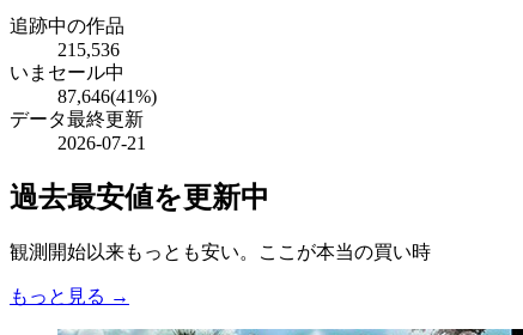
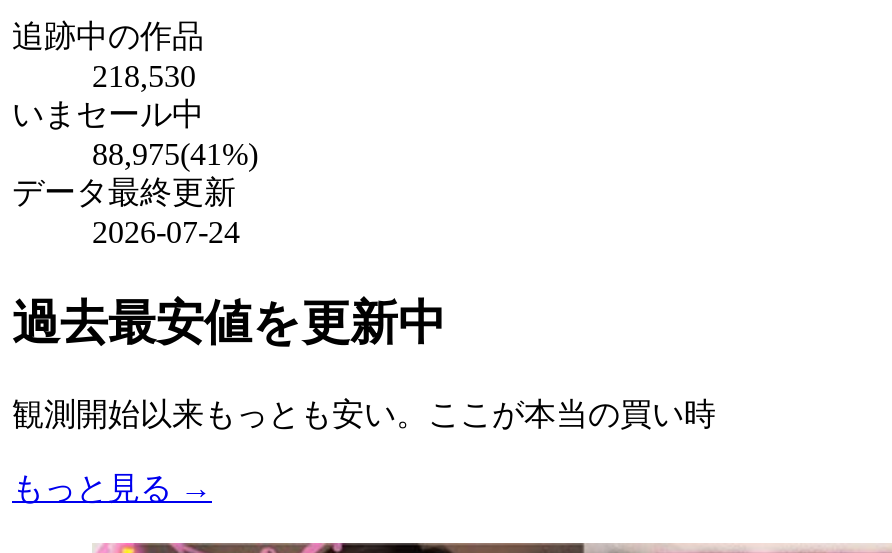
[57,39,120,60] 215,536 -> [92,59,196,93] 218,530
[57,86,157,106] 87,646(41%) -> [92,137,258,171] 88,975(41%)
[57,133,146,153] 2026-07-21 -> [92,215,240,249] 2026-07-24

